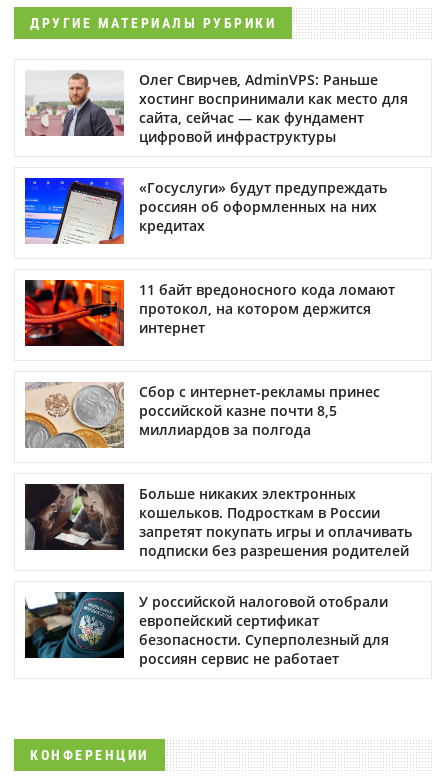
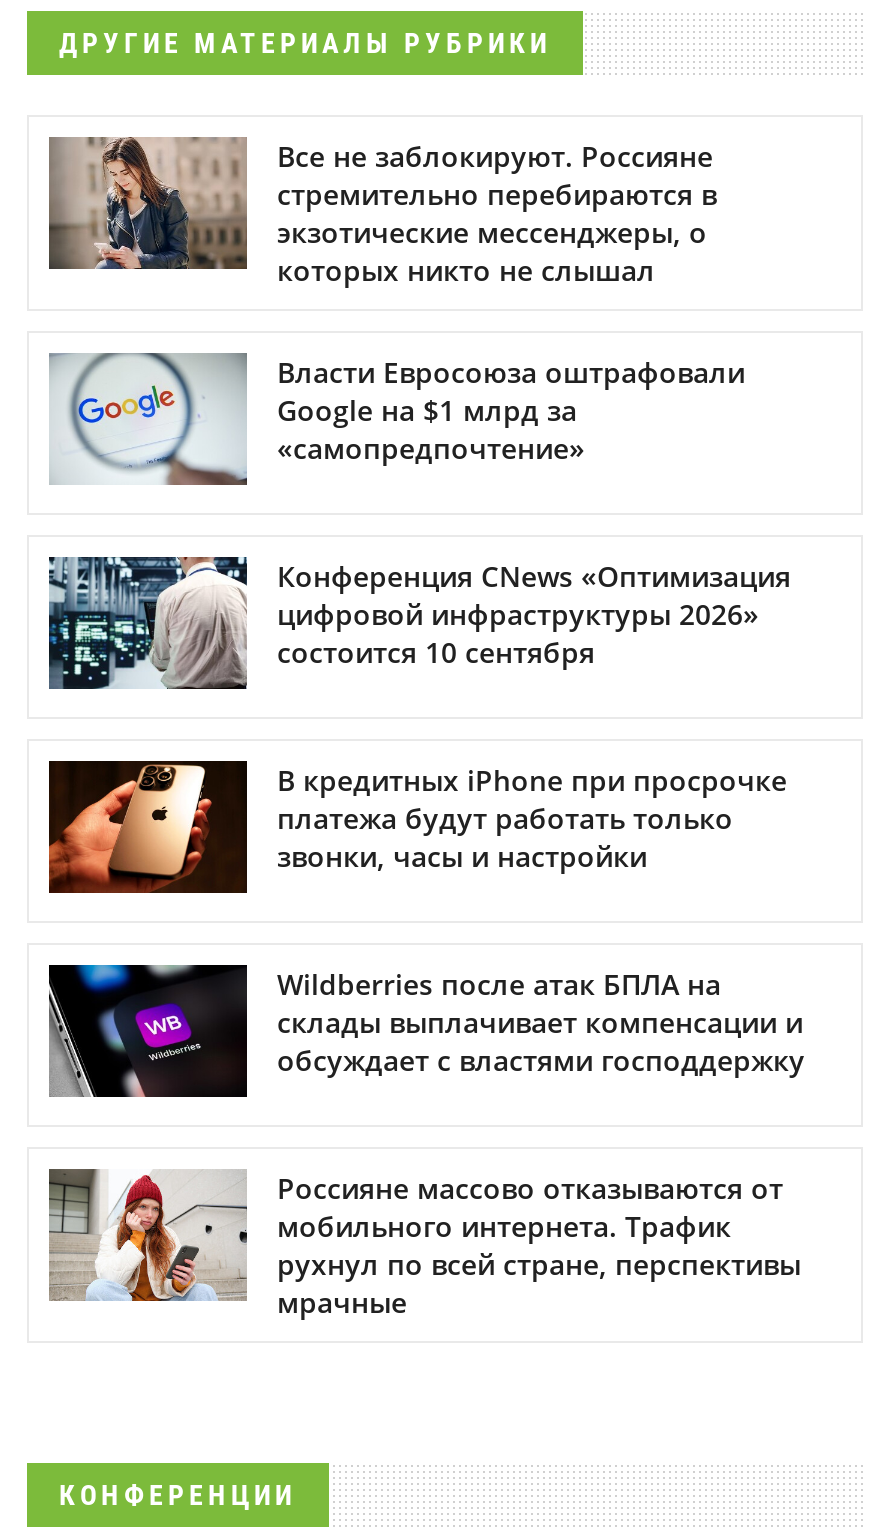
[25,70,408,146] [image] | Олег Свирчев, AdminVPS: Раньше | хостинг воспринимали как место для | сайта, сейчас — как фундамент | цифровой инфраструктуры -> [49,137,717,289] [image] | Все не заблокируют. Россияне | стремительно перебираются в | экзотические мессенджеры, о | которых никто не слышал
[24,177,387,245] [image] | «Госуслуги» будут предупреждать | россиян об оформленных на них | кредитах -> [49,351,745,487] [image] | Власти Евросоюза оштрафовали | Google на $1 млрд за | «самопредпочтение»
[24,279,395,347] [image] | 11 байт вредоносного кода ломают | протокол, на котором держится | интернет -> [47,555,791,691] [image] | Конференция CNews «Оптимизация | цифровой инфраструктуры 2026» | состоится 10 сентября
[24,382,380,449] [image] | Сбор с интернет-рекламы принес | российской казне почти 8,5 | миллиардов за полгода -> [47,759,787,895] [image] | В кредитных iPhone при просрочке | платежа будут работать только | звонки, часы и настройки
[25,483,412,560] [image] | Больше никаких электронных | кошельков. Подросткам в России | запретят покупать игры и оплачивать | подписки без разрешения родителей -> [49,963,805,1099] [image] | Wildberries после атак БПЛА на | склады выплачивает компенсации и | обсуждает с властями господдержку
[25,591,389,668] [image] | У российской налоговой отобрали | европейский сертификат | безопасности. Суперполезный для | россиян сервис не работает -> [47,1167,801,1321] [image] | Россияне массово отказываются от | мобильного интернета. Трафик | рухнул по всей стране, перспективы | мрачные

